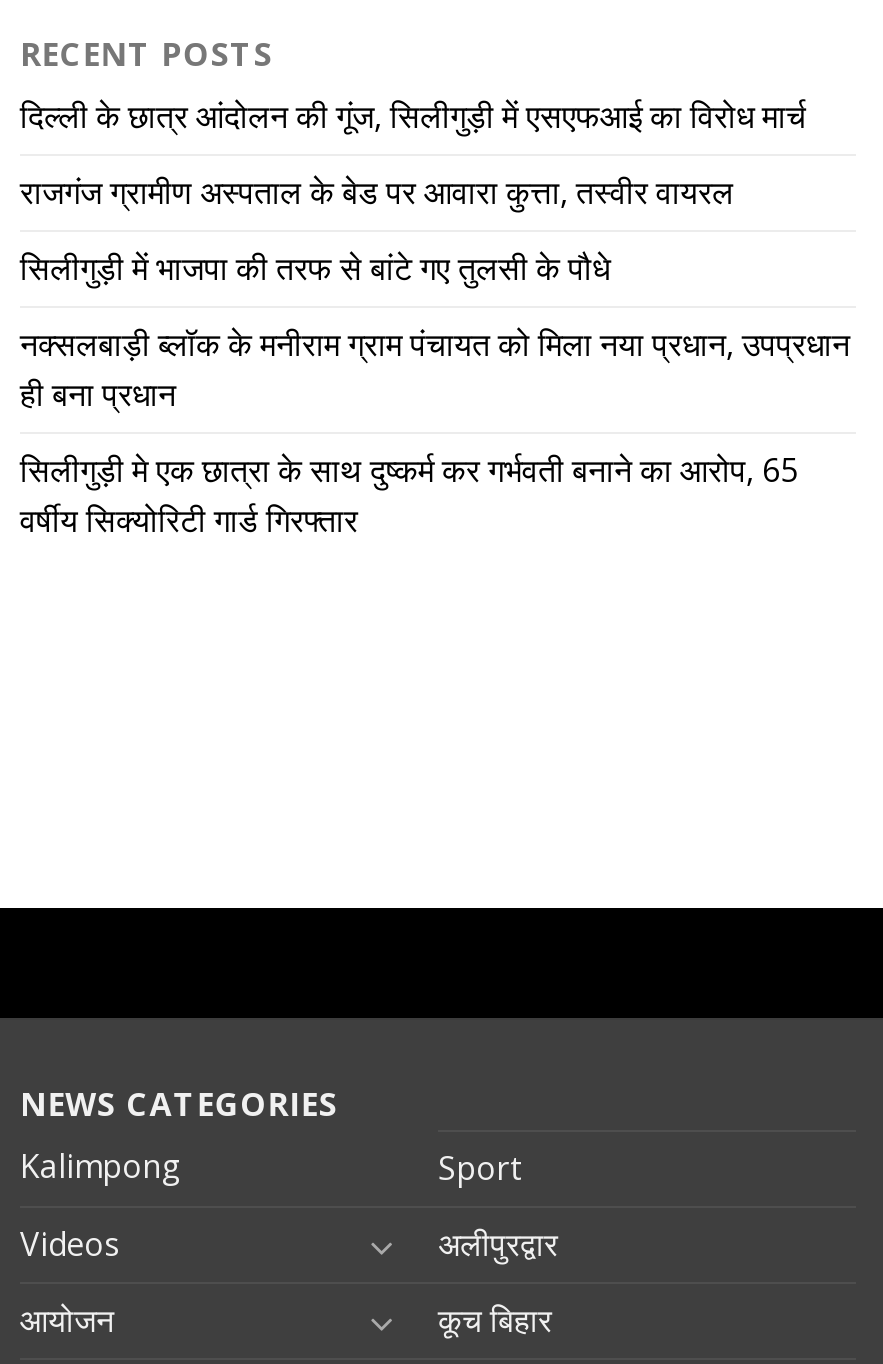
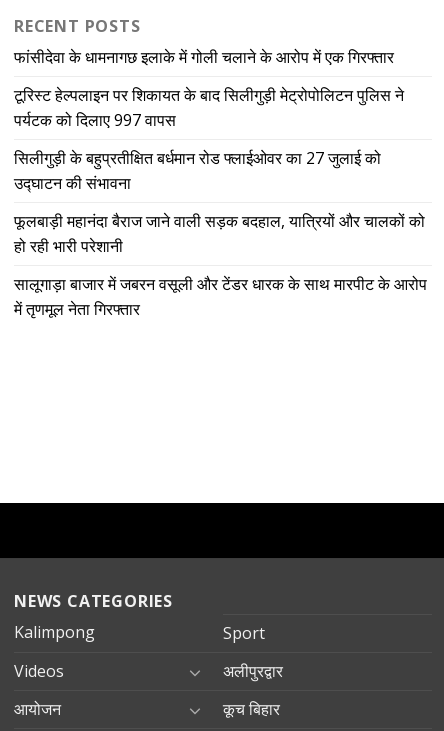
[20,94,814,138] दिल्ली के छात्र आंदोलन की गूंज, सिलीगुड़ी में एसएफआई का विरोध मार्च -> [14,46,402,68] फांसीदेवा के धामनागछ इलाके में गोली चलाने के आरोप में एक गिरफ्तार
[20,170,734,214] राजगंज ग्रामीण अस्पताल के बेड पर आवारा कुत्ता, तस्वीर वायरल -> [14,84,404,131] टूरिस्ट हेल्पलाइन पर शिकायत के बाद सिलीगुड़ी मेट्रोपोलिटन पुलिस ने | पर्यटक को दिलाए 997 वापस
[20,246,626,290] सिलीगुड़ी में भाजपा की तरफ से बांटे गए तुलसी के पौधे -> [14,147,381,194] सिलीगुड़ी के बहुप्रतीक्षित बर्धमान रोड फ्लाईओवर का 27 जुलाई को | उद्घाटन की संभावना
[20,322,850,416] नक्सलबाड़ी ब्लॉक के मनीराम ग्राम पंचायत को मिला नया प्रधान, उपप्रधान | ही बना प्रधान -> [14,210,425,257] फूलबाड़ी महानंदा बैराज जाने वाली सड़क बदहाल, यात्रियों और चालकों को | हो रही भारी परेशानी
[20,448,798,542] सिलीगुड़ी मे एक छात्रा के साथ दुष्कर्म कर गर्भवती बनाने का आरोप, 65 | वर्षीय सिक्योरिटी गार्ड गिरफ्तार -> [14,273,427,320] सालूगाड़ा बाजार में जबरन वसूली और टेंडर धारक के साथ मारपीट के आरोप | में तृणमूल नेता गिरफ्तार

